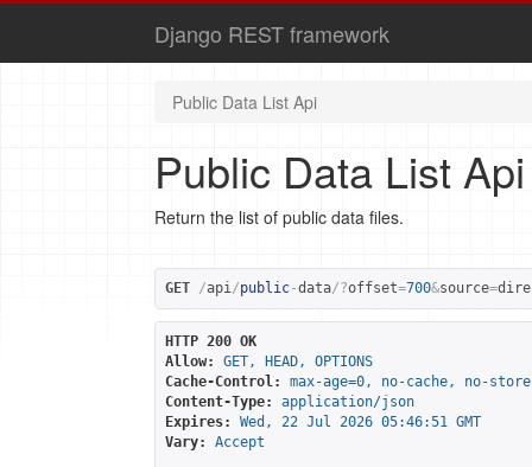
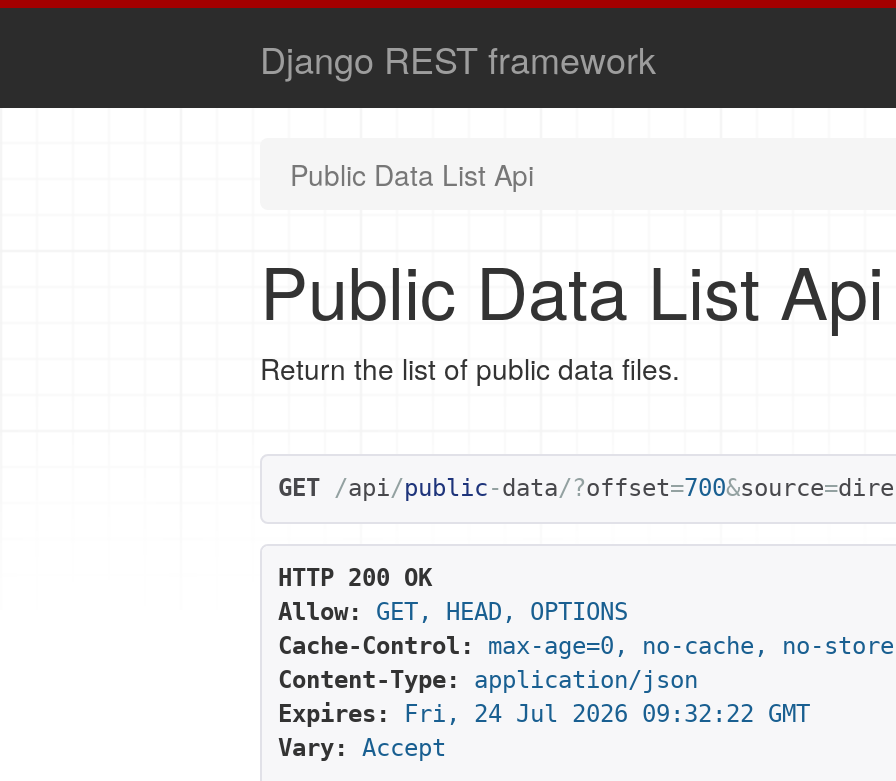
[165,414,481,430] Expires: Wed, 22 Jul 2026 05:46:51 GMT -> [278,700,810,728] Expires: Fri, 24 Jul 2026 09:32:22 GMT

